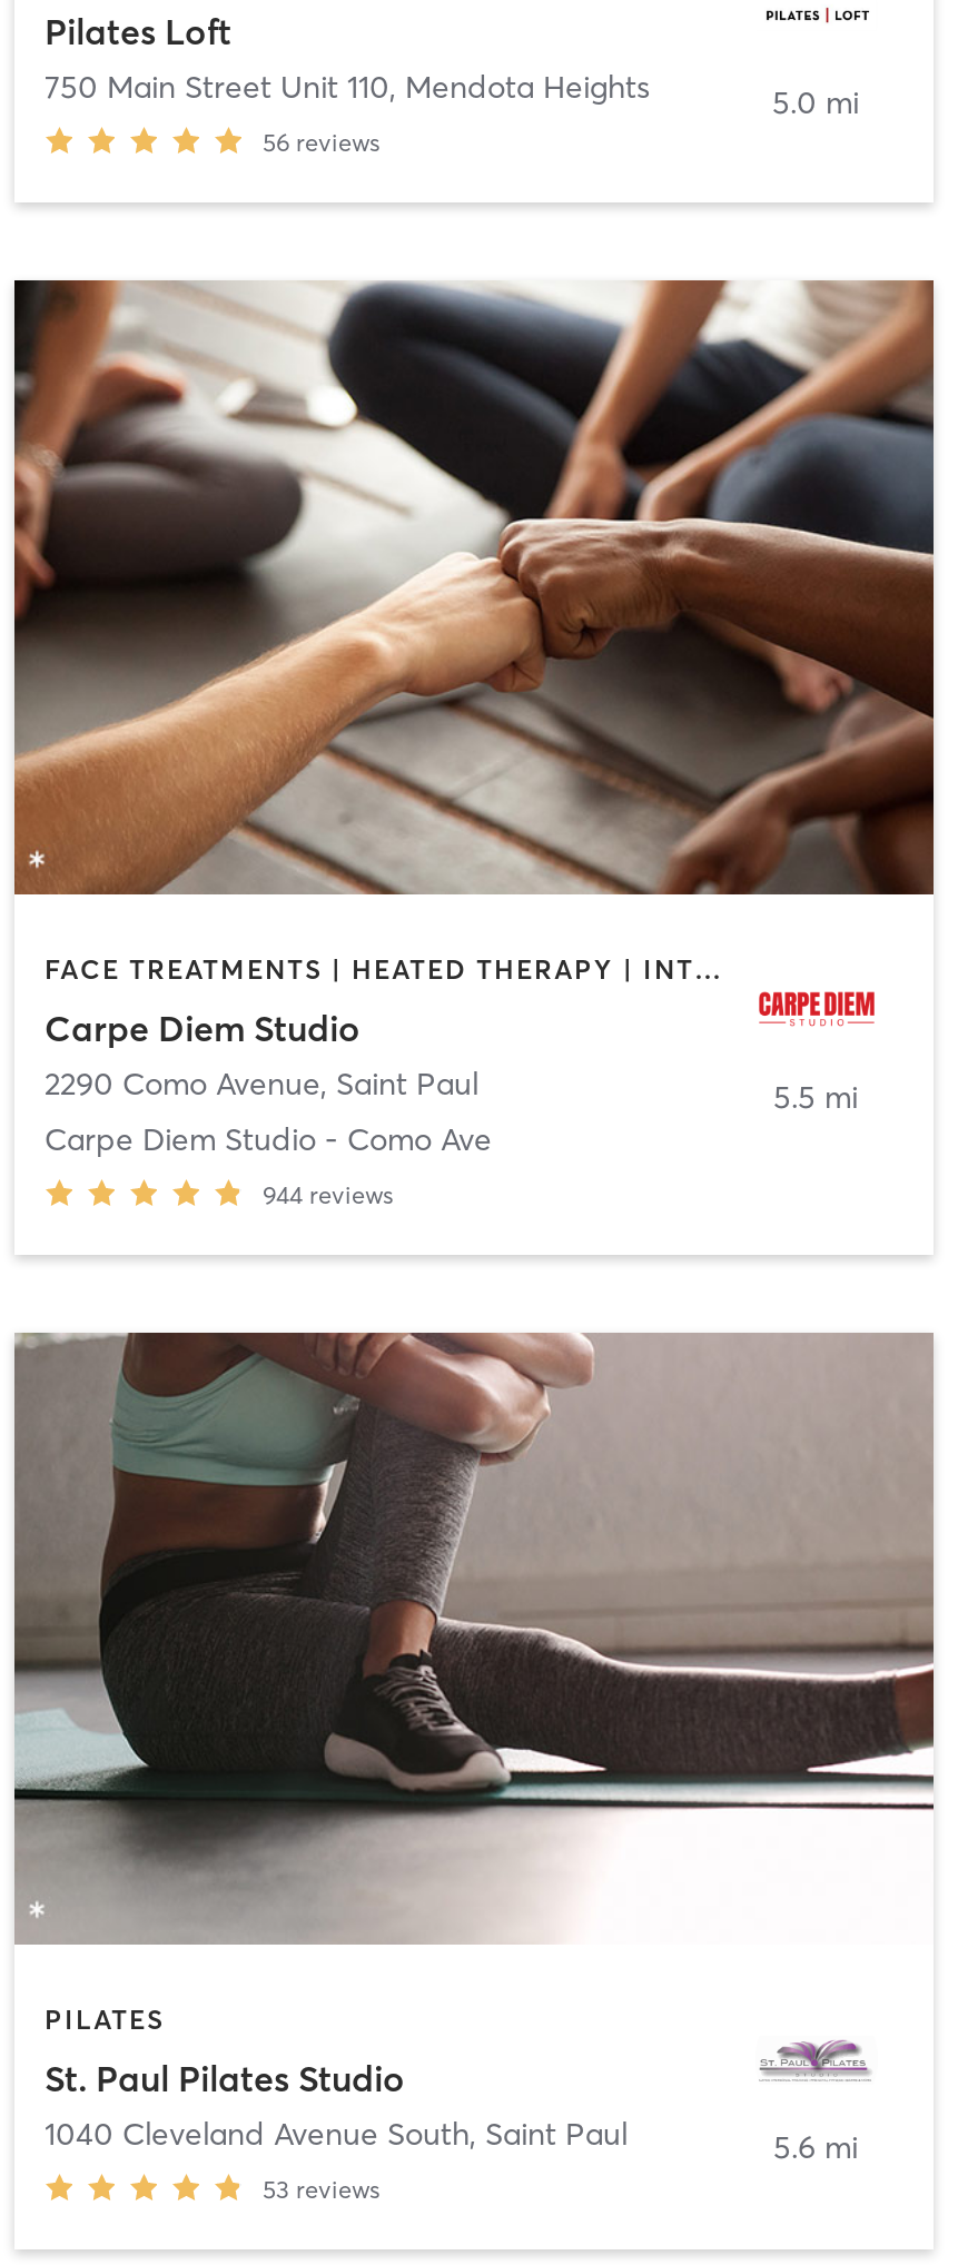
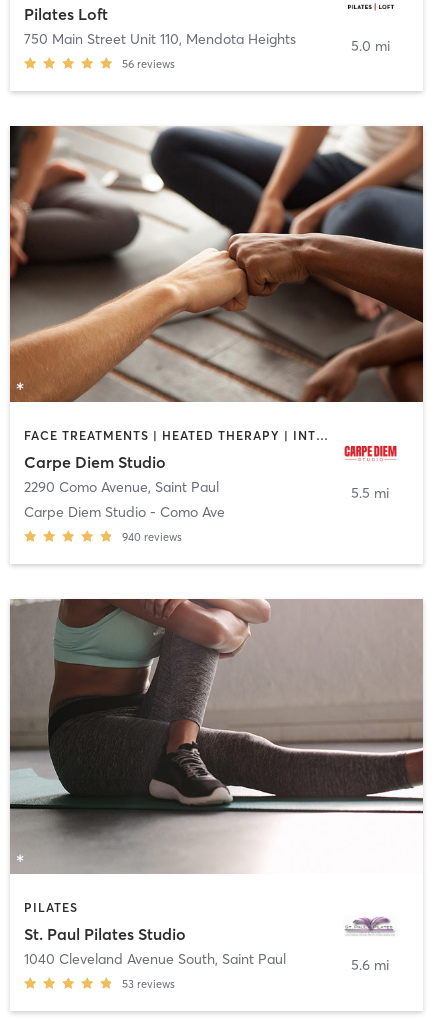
[263,1178,394,1209] 944 reviews -> [121,530,181,544] 940 reviews

